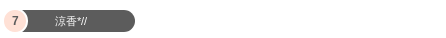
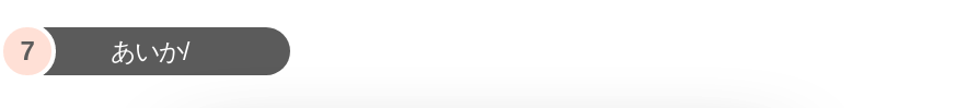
[55,15,87,27] 涼香*// -> [111,38,189,64] あいか/

